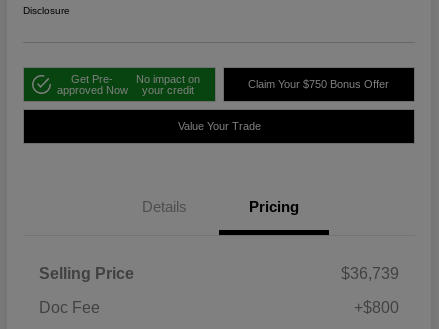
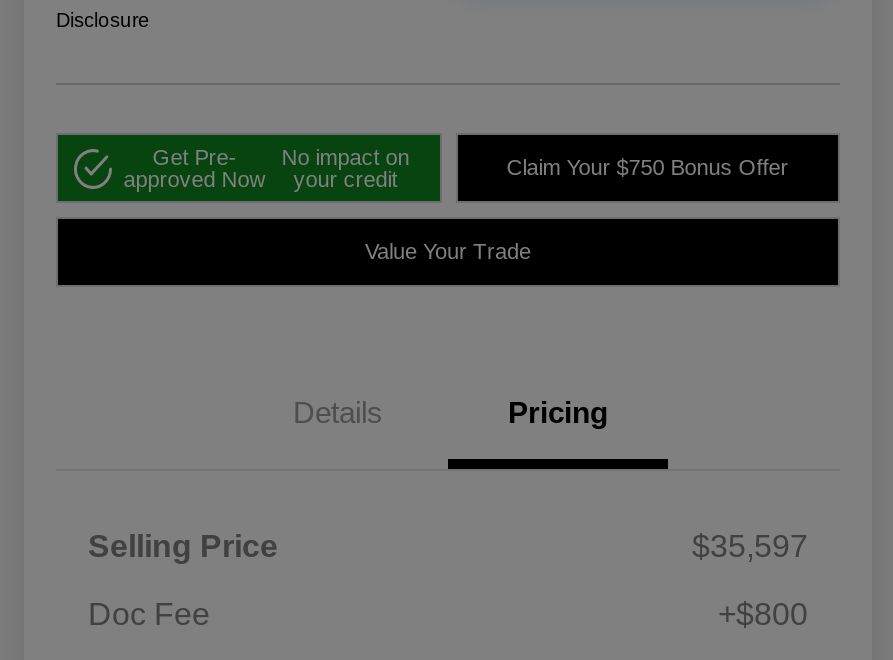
[341,265,399,282] $36,739 -> [692,529,808,563] $35,597

